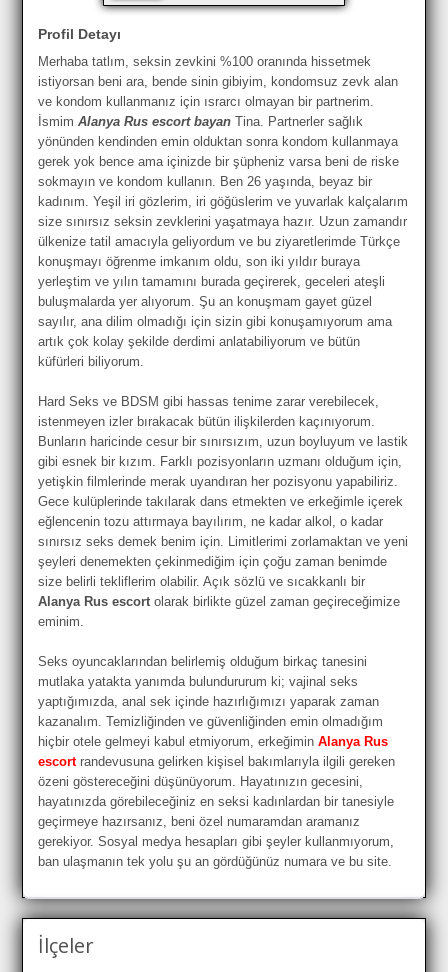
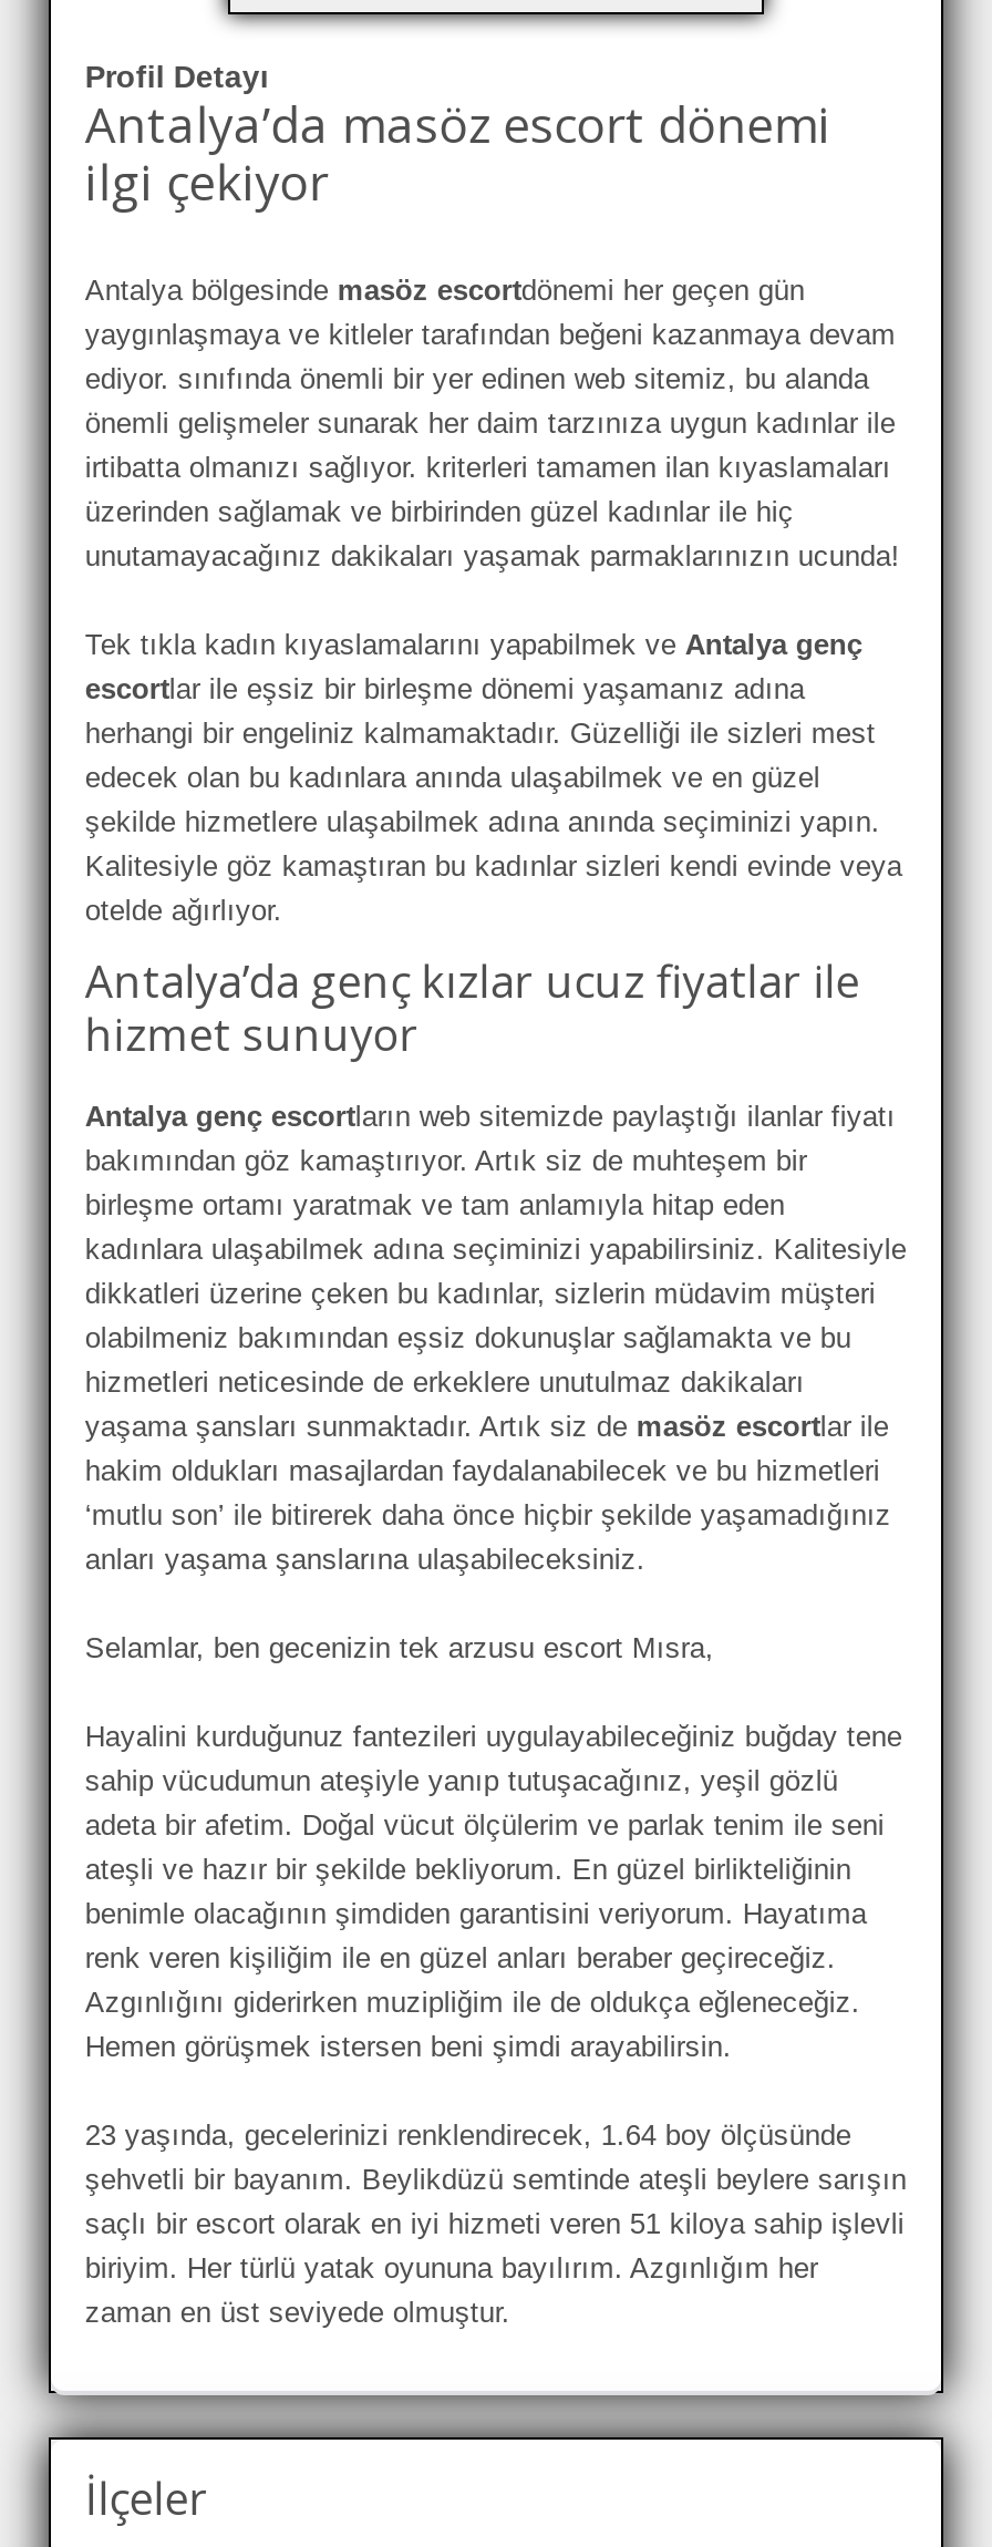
[38,54,408,869] Merhaba tatlım, seksin zevkini %100 oranında hissetmek | istiyorsan beni ara, bende sinin gibiyim, kondomsuz zevk alan | ve kondom kullanmanız için ısrarcı olmayan bir partnerim. | İsmim Alanya Rus escort bayan Tina. Partnerler sağlık | yönünden kendinden emin olduktan sonra kondom kullanmaya | gerek yok bence ama içinizde bir şüpheniz varsa beni de riske | sokmayın ve kondom kullanın. Ben 26 yaşında, beyaz bir | kadınım. Yeşil iri gözlerim, iri göğüslerim ve yuvarlak kalçalarım | size sınırsız seksin zevklerini yaşatmaya hazır. Uzun zamandır | ülkenize tatil amacıyla geliyordum ve bu ziyaretlerimde Türkçe | konuşmayı öğrenme imkanım oldu, son iki yıldır buraya | yerleştim ve yılın tamamını burada geçirerek, geceleri ateşli | buluşmalarda yer alıyorum. Şu an konuşmam gayet güzel | sayılır, ana dilim olmadığı için sizin gibi konuşamıyorum ama | artık çok kolay şekilde derdimi anlatabiliyorum ve bütün | küfürleri biliyorum. | Hard Seks ve BDSM gibi hassas tenime zarar verebilecek, | istenmeyen izler bırakacak bütün ilişkilerden kaçınıyorum. | Bunların haricinde cesur bir sınırsızım, uzun boyluyum ve lastik | gibi esnek bir kızım. Farklı pozisyonların uzmanı olduğum için, | yetişkin filmlerinde merak uyandıran her pozisyonu yapabiliriz. | Gece kulüplerinde takılarak dans etmekten ve erkeğimle içerek | eğlencenin tozu attırmaya bayılırım, ne kadar alkol, o kadar | sınırsız seks demek benim için. Limitlerimi zorlamaktan ve yeni | şeyleri denemekten çekinmediğim için çoğu zaman benimde | size belirli tekliflerim olabilir. Açık sözlü ve sıcakkanlı bir | Alanya Rus escort olarak birlikte güzel zaman geçireceğimize | eminim. | Seks oyuncaklarından belirlemiş olduğum birkaç tanesini | mutlaka yatakta yanımda bulundururum ki; vajinal seks | yaptığımızda, anal sek içinde hazırlığımızı yaparak zaman | kazanalım. Temizliğinden ve güvenliğinden emin olmadığım | hiçbir otele gelmeyi kabul etmiyorum, erkeğimin Alanya Rus | escort randevusuna gelirken kişisel bakımlarıyla ilgili gereken | özeni göstereceğini düşünüyorum. Hayatınızın gecesini, | hayatınızda görebileceğiniz en seksi kadınlardan bir tanesiyle | geçirmeye hazırsanız, beni özel numaramdan aramanız | gerekiyor. Sosyal medya hesapları gibi şeyler kullanmıyorum, | ban ulaşmanın tek yolu şu an gördüğünüz numara ve bu site. -> [85,89,907,2328] Antalya’da masöz escort dönemi | ilgi çekiyor | Antalya bölgesinde masöz escortdönemi her geçen gün | yaygınlaşmaya ve kitleler tarafından beğeni kazanmaya devam | ediyor. sınıfında önemli bir yer edinen web sitemiz, bu alanda | önemli gelişmeler sunarak her daim tarzınıza uygun kadınlar ile | irtibatta olmanızı sağlıyor. kriterleri tamamen ilan kıyaslamaları | üzerinden sağlamak ve birbirinden güzel kadınlar ile hiç | unutamayacağınız dakikaları yaşamak parmaklarınızın ucunda! | Tek tıkla kadın kıyaslamalarını yapabilmek ve Antalya genç | escortlar ile eşsiz bir birleşme dönemi yaşamanız adına | herhangi bir engeliniz kalmamaktadır. Güzelliği ile sizleri mest | edecek olan bu kadınlara anında ulaşabilmek ve en güzel | şekilde hizmetlere ulaşabilmek adına anında seçiminizi yapın. | Kalitesiyle göz kamaştıran bu kadınlar sizleri kendi evinde veya | otelde ağırlıyor. | Antalya’da genç kızlar ucuz fiyatlar ile | hizmet sunuyor | Antalya genç escortların web sitemizde paylaştığı ilanlar fiyatı | bakımından göz kamaştırıyor. Artık siz de muhteşem bir | birleşme ortamı yaratmak ve tam anlamıyla hitap eden | kadınlara ulaşabilmek adına seçiminizi yapabilirsiniz. Kalitesiyle | dikkatleri üzerine çeken bu kadınlar, sizlerin müdavim müşteri | olabilmeniz bakımından eşsiz dokunuşlar sağlamakta ve bu | hizmetleri neticesinde de erkeklere unutulmaz dakikaları | yaşama şansları sunmaktadır. Artık siz de masöz escortlar ile | hakim oldukları masajlardan faydalanabilecek ve bu hizmetleri | ‘mutlu son’ ile bitirerek daha önce hiçbir şekilde yaşamadığınız | anları yaşama şanslarına ulaşabileceksiniz. | Selamlar, ben gecenizin tek arzusu escort Mısra, | Hayalini kurduğunuz fantezileri uygulayabileceğiniz buğday tene | sahip vücudumun ateşiyle yanıp tutuşacağınız, yeşil gözlü | adeta bir afetim. Doğal vücut ölçülerim ve parlak tenim ile seni | ateşli ve hazır bir şekilde bekliyorum. En güzel birlikteliğinin | benimle olacağının şimdiden garantisini veriyorum. Hayatıma | renk veren kişiliğim ile en güzel anları beraber geçireceğiz. | Azgınlığını giderirken muzipliğim ile de oldukça eğleneceğiz. | Hemen görüşmek istersen beni şimdi arayabilirsin. | 23 yaşında, gecelerinizi renklendirecek, 1.64 boy ölçüsünde | şehvetli bir bayanım. Beylikdüzü semtinde ateşli beylere sarışın | saçlı bir escort olarak en iyi hizmeti veren 51 kiloya sahip işlevli | biriyim. Her türlü yatak oyununa bayılırım. Azgınlığım her | zaman en üst seviyede olmuştur.

